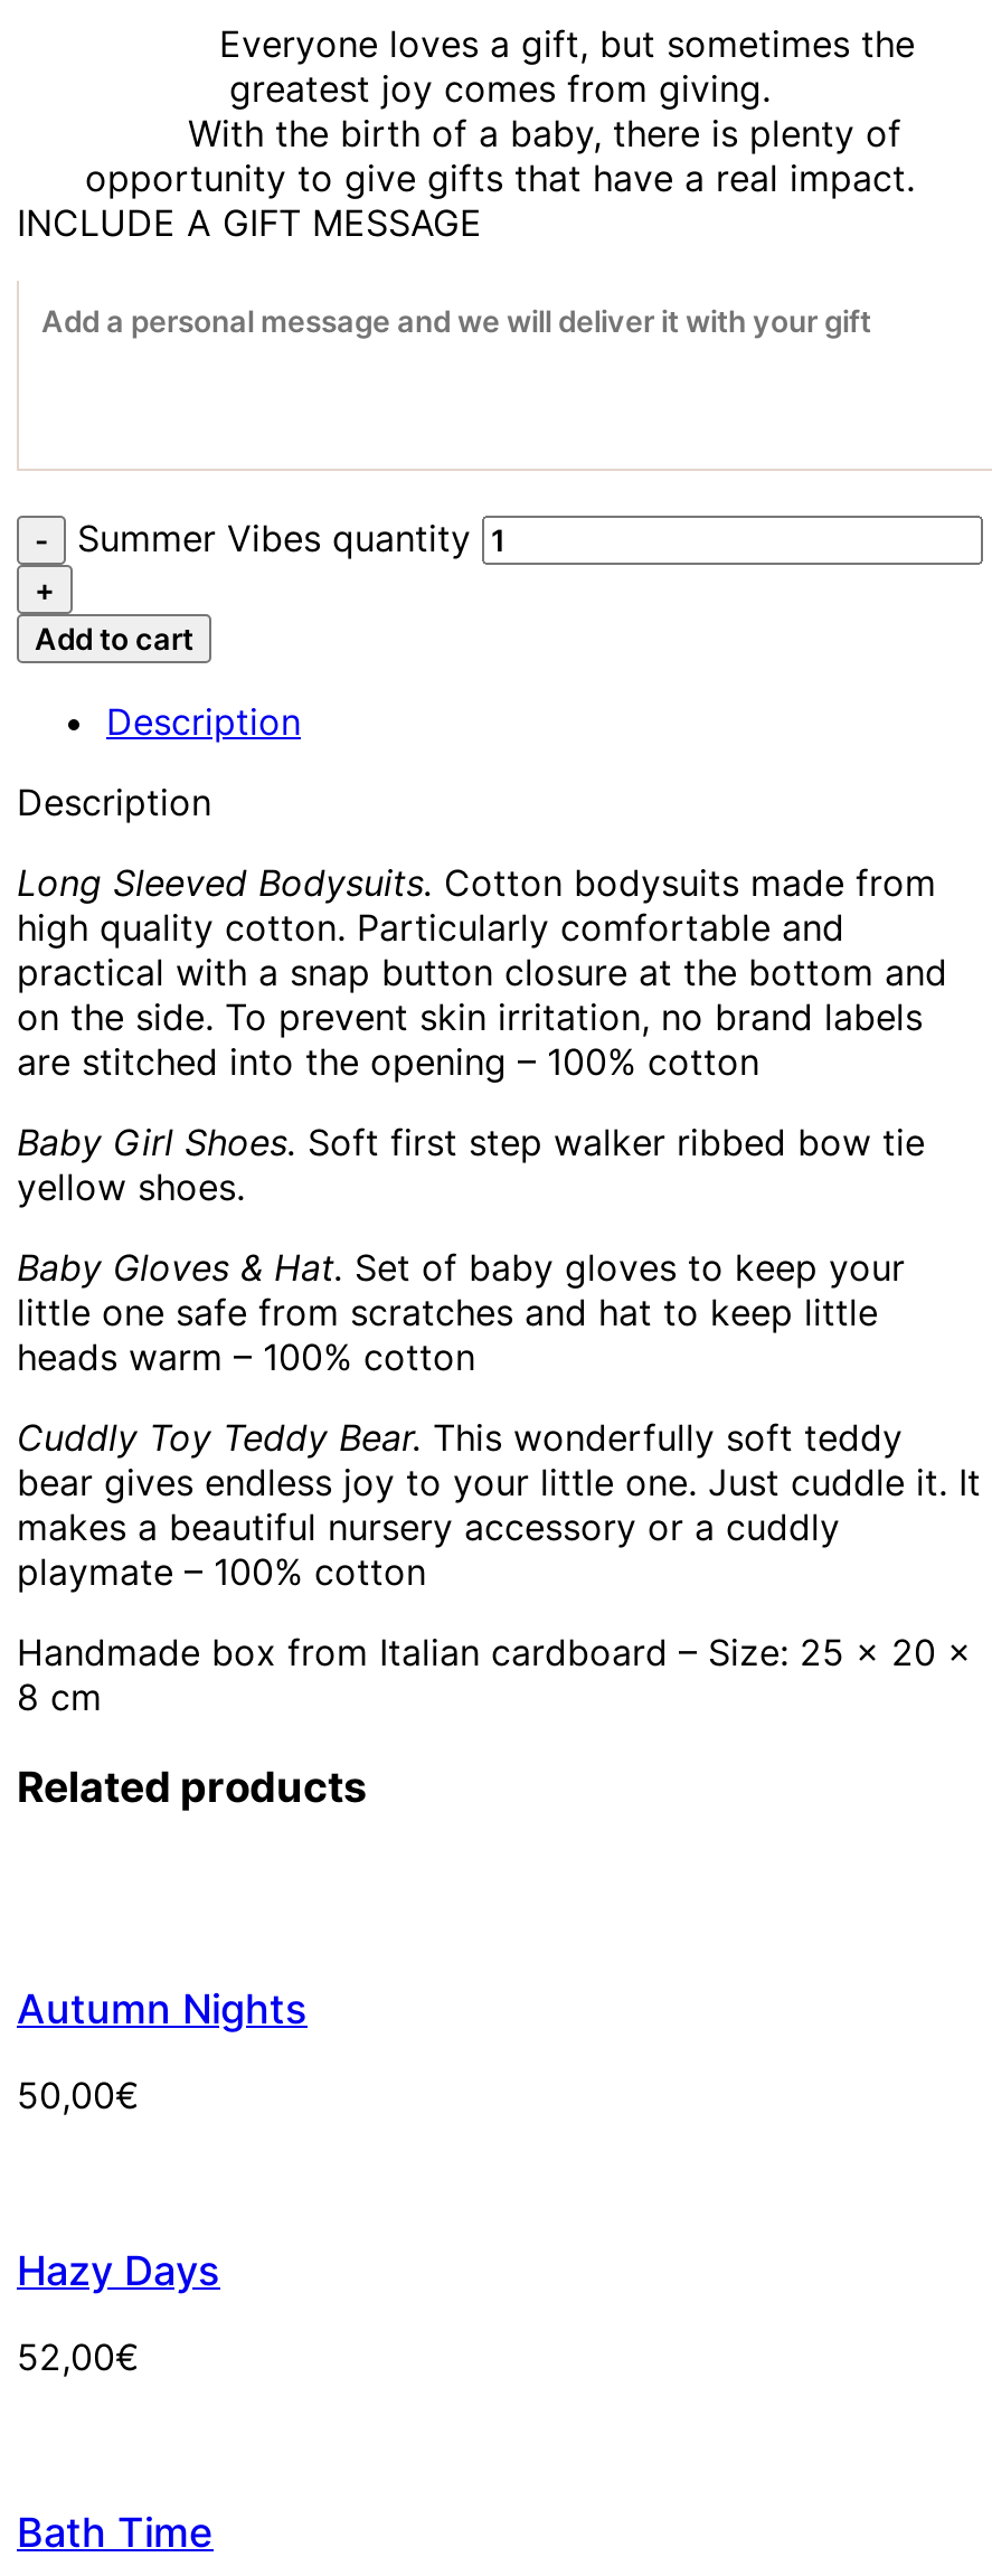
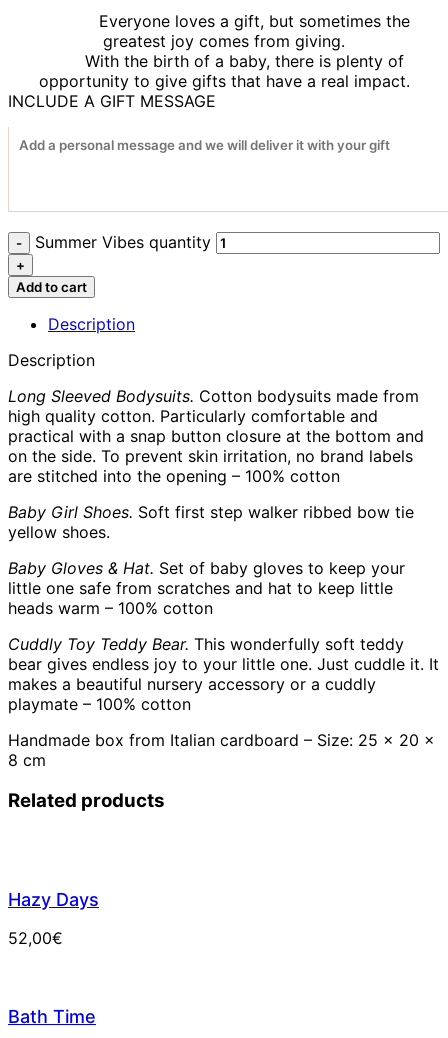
[17,1985,308,2117] Autumn Nights | 50,00€ -> none

